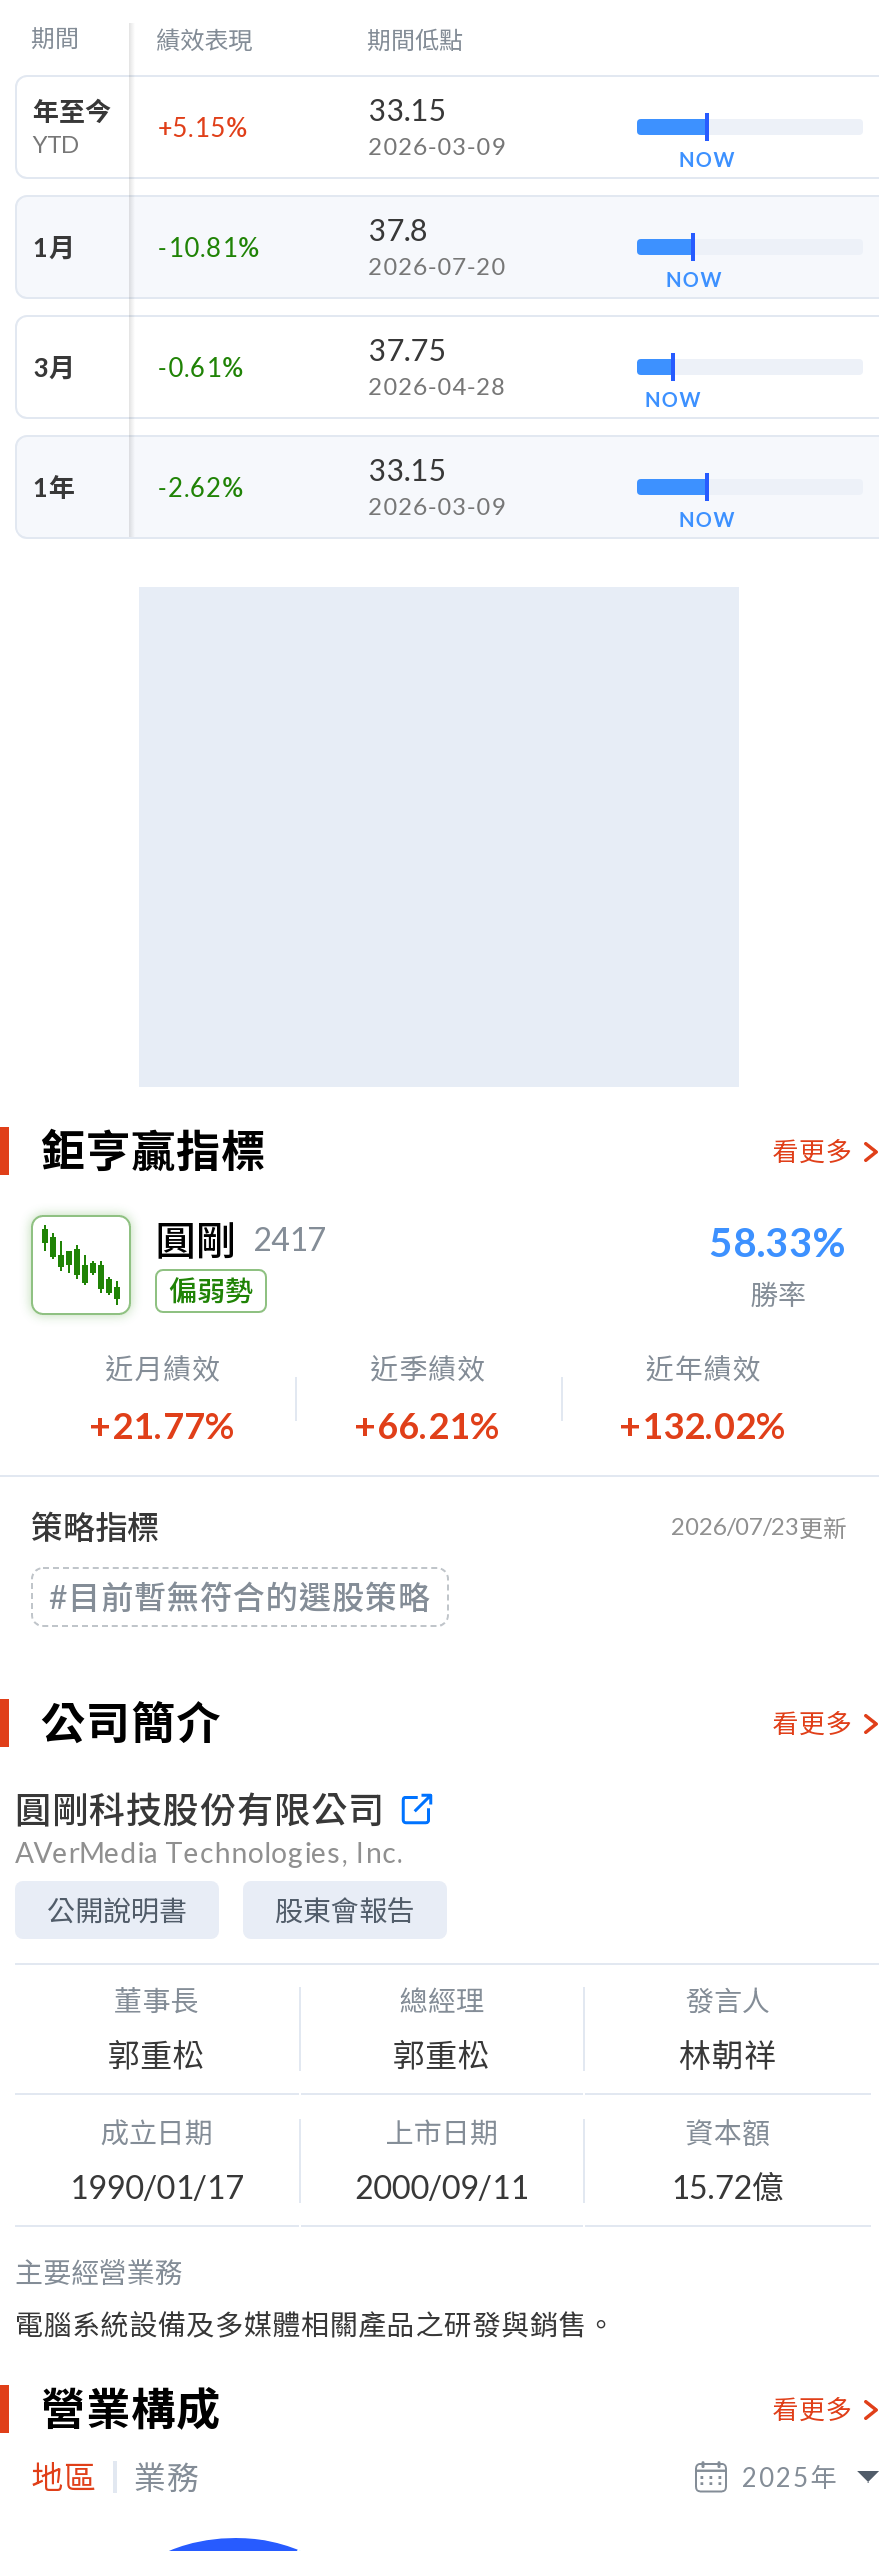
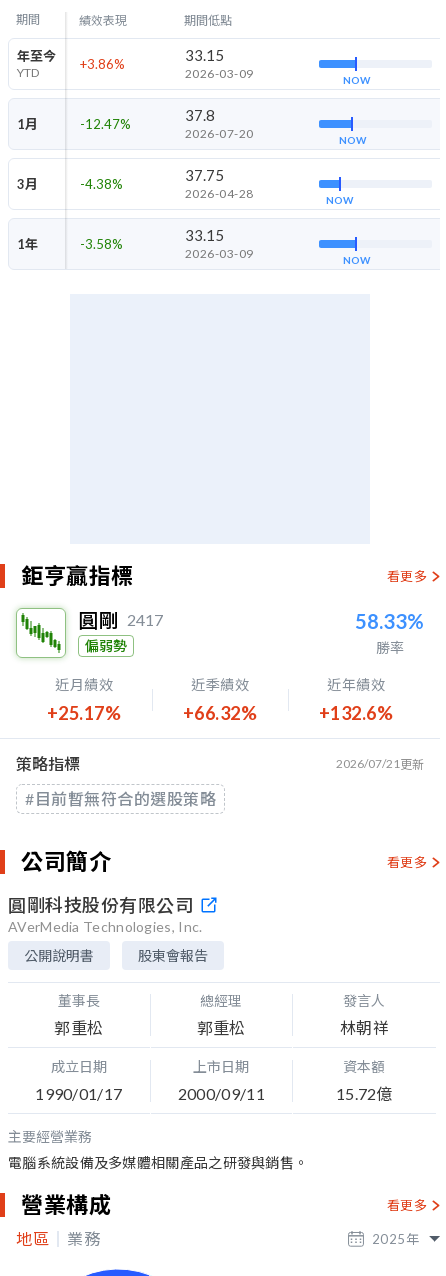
[33,94,248,142] 年至今 +5.15% -> [17,47,125,71] 年至今 +3.86%
[158,230,260,262] -10.81% -> [80,115,131,131] -12.47%
[158,350,244,382] -0.61% -> [80,175,123,191] -4.38%
[158,470,244,502] -2.62% -> [80,235,123,251] -3.58%
[89,1403,238,1447] +21.77% -> [47,702,121,724] +25.17%
[354,1403,503,1447] +66.21% -> [183,702,257,724] +66.32%
[619,1403,789,1447] +132.02% -> [319,702,393,724] +132.6%
[671,1511,847,1543] 2026/07/23更新 -> [336,756,424,772] 2026/07/21更新

